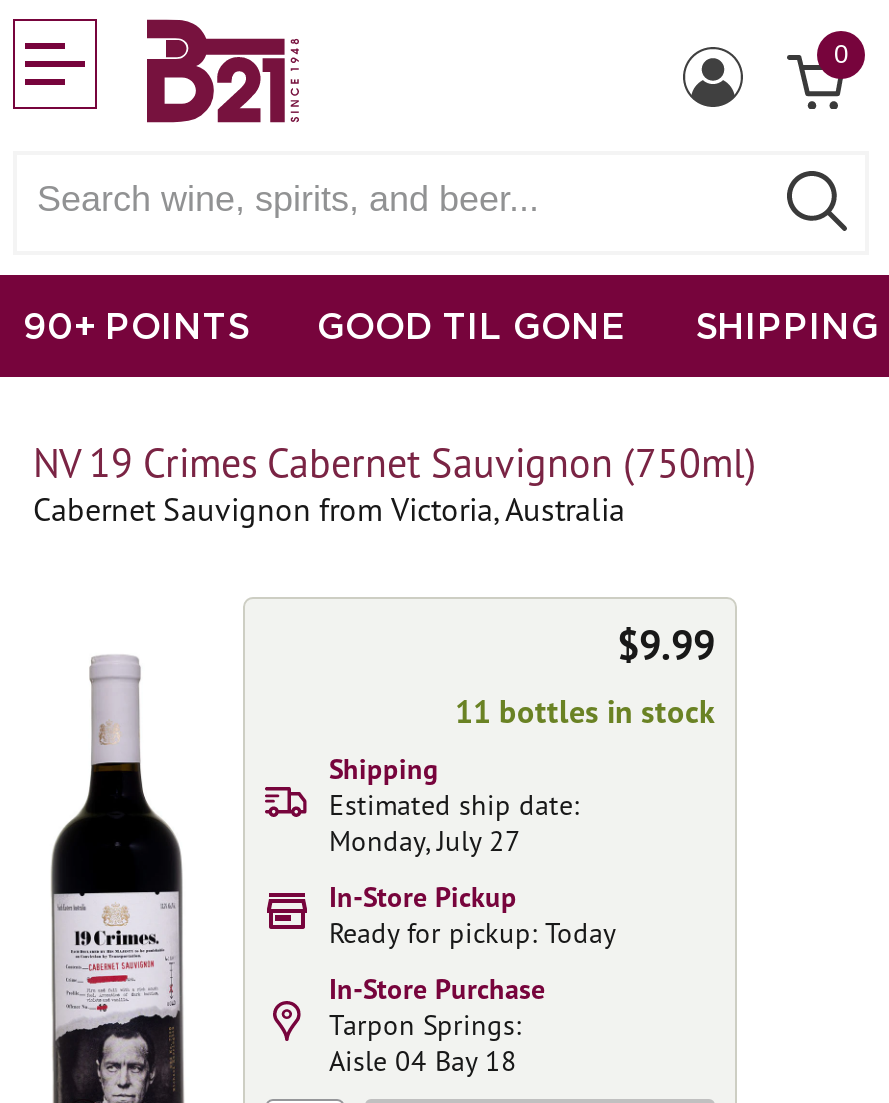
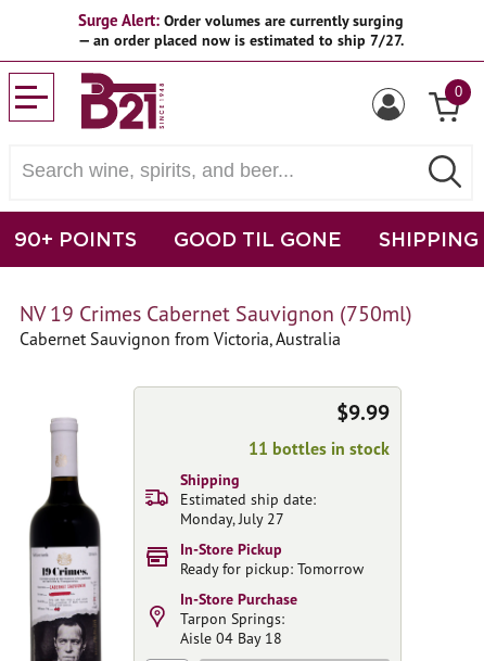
none -> [78,10,404,50] Surge Alert: Order volumes are currently surging | — an order placed now is estimated to ship 7/27.
[329,915,617,951] Ready for pickup: Today -> [180,559,364,579] Ready for pickup: Tomorrow

